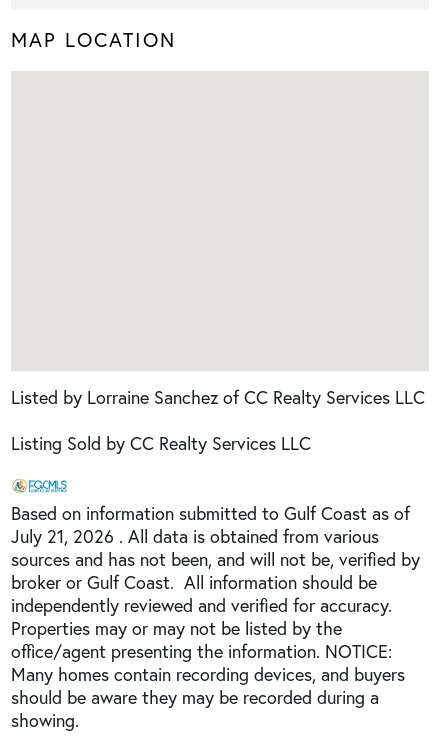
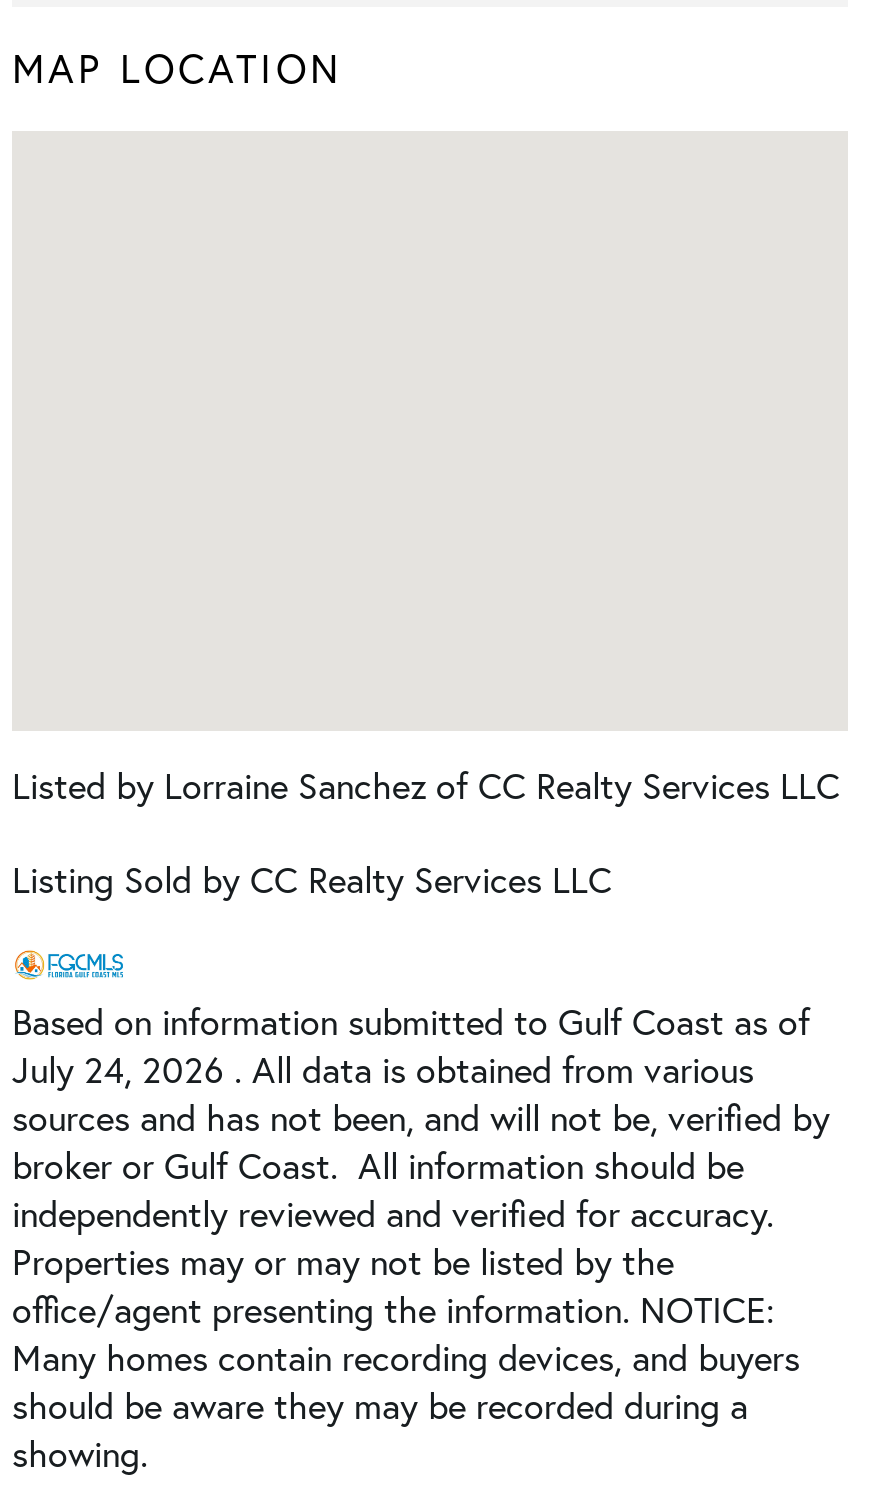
[11,525,379,548] July 21, 2026 . All data is obtained from various -> [12,1045,754,1093] July 24, 2026 . All data is obtained from various

